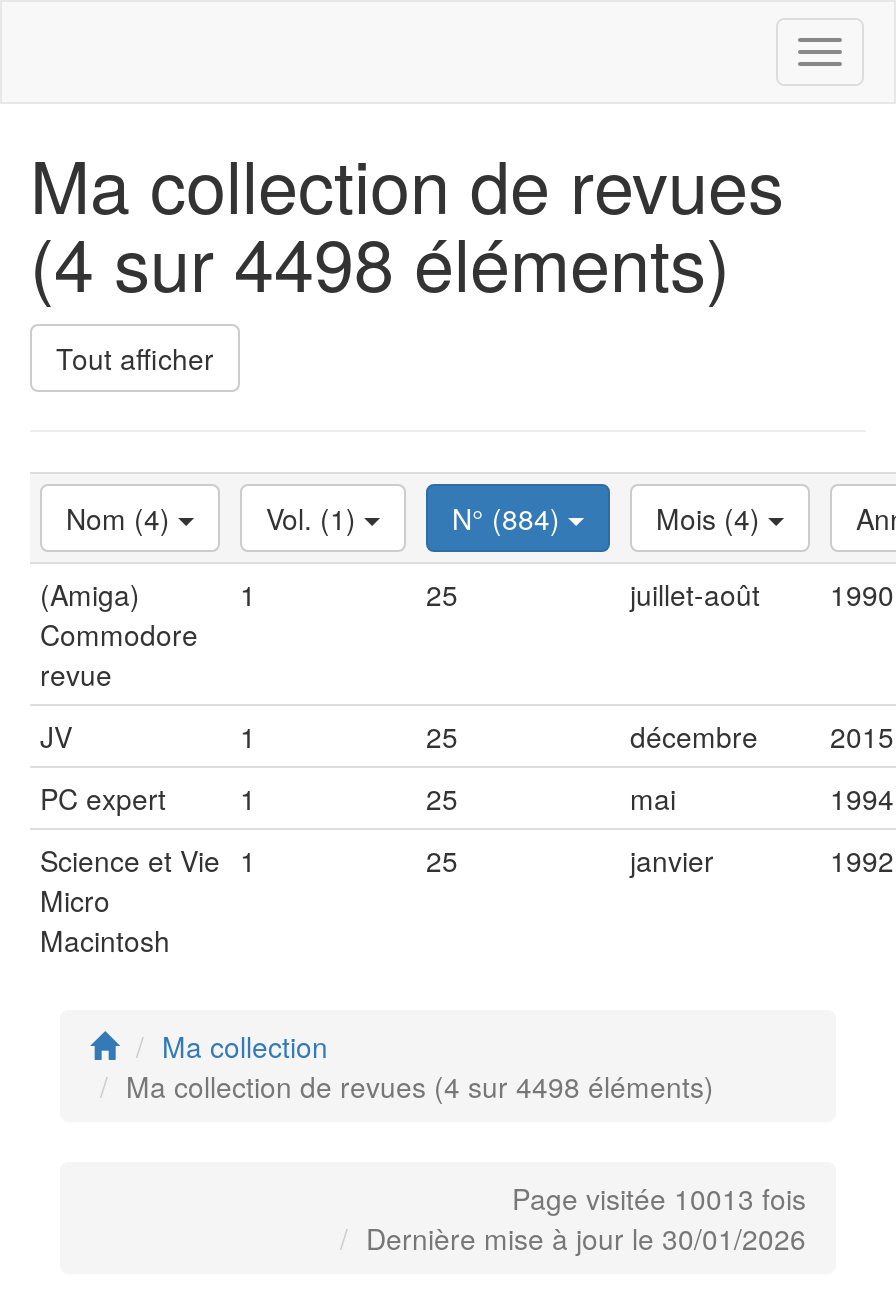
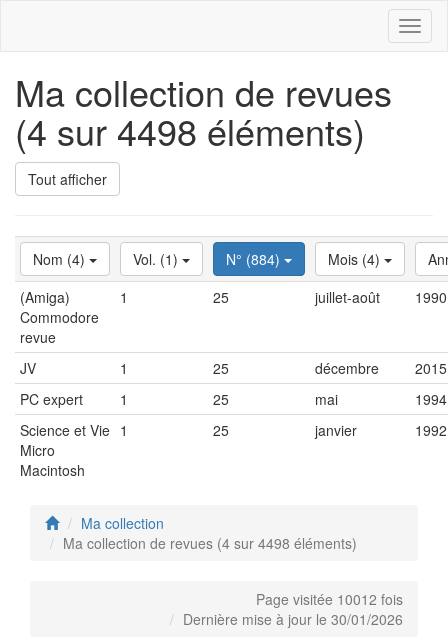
[512,1178,806,1218] Page visitée 10013 fois -> [256,589,403,609] Page visitée 10012 fois

